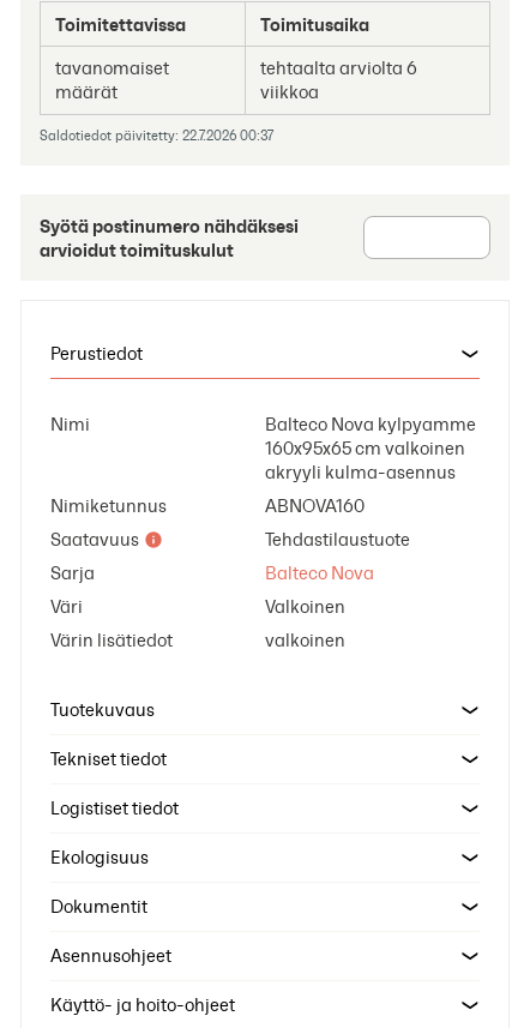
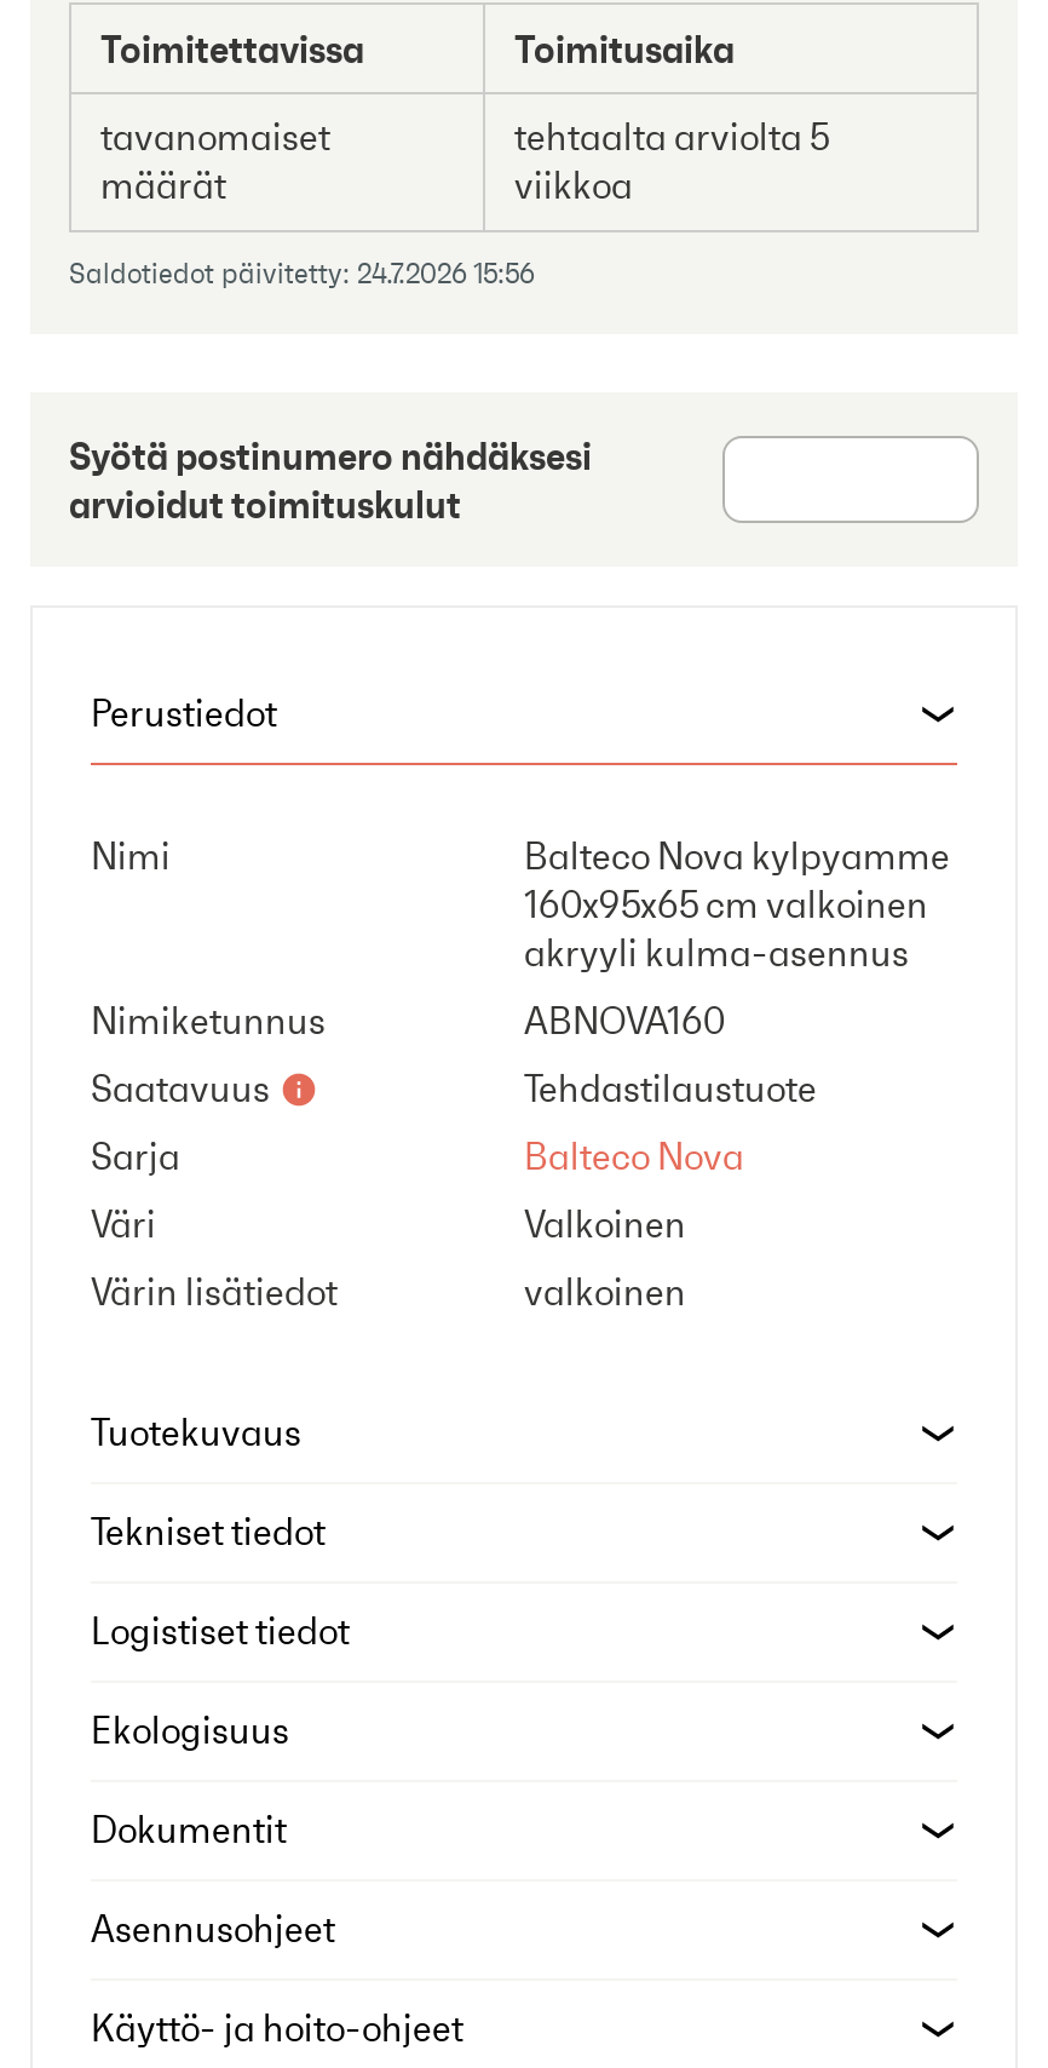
[260,56,417,79] tehtaalta arviolta 6 -> [514,114,829,160] tehtaalta arviolta 5
[40,127,273,144] Saldotiedot päivitetty: 22.7.2026 00:37 -> [69,257,534,291] Saldotiedot päivitetty: 24.7.2026 15:56

